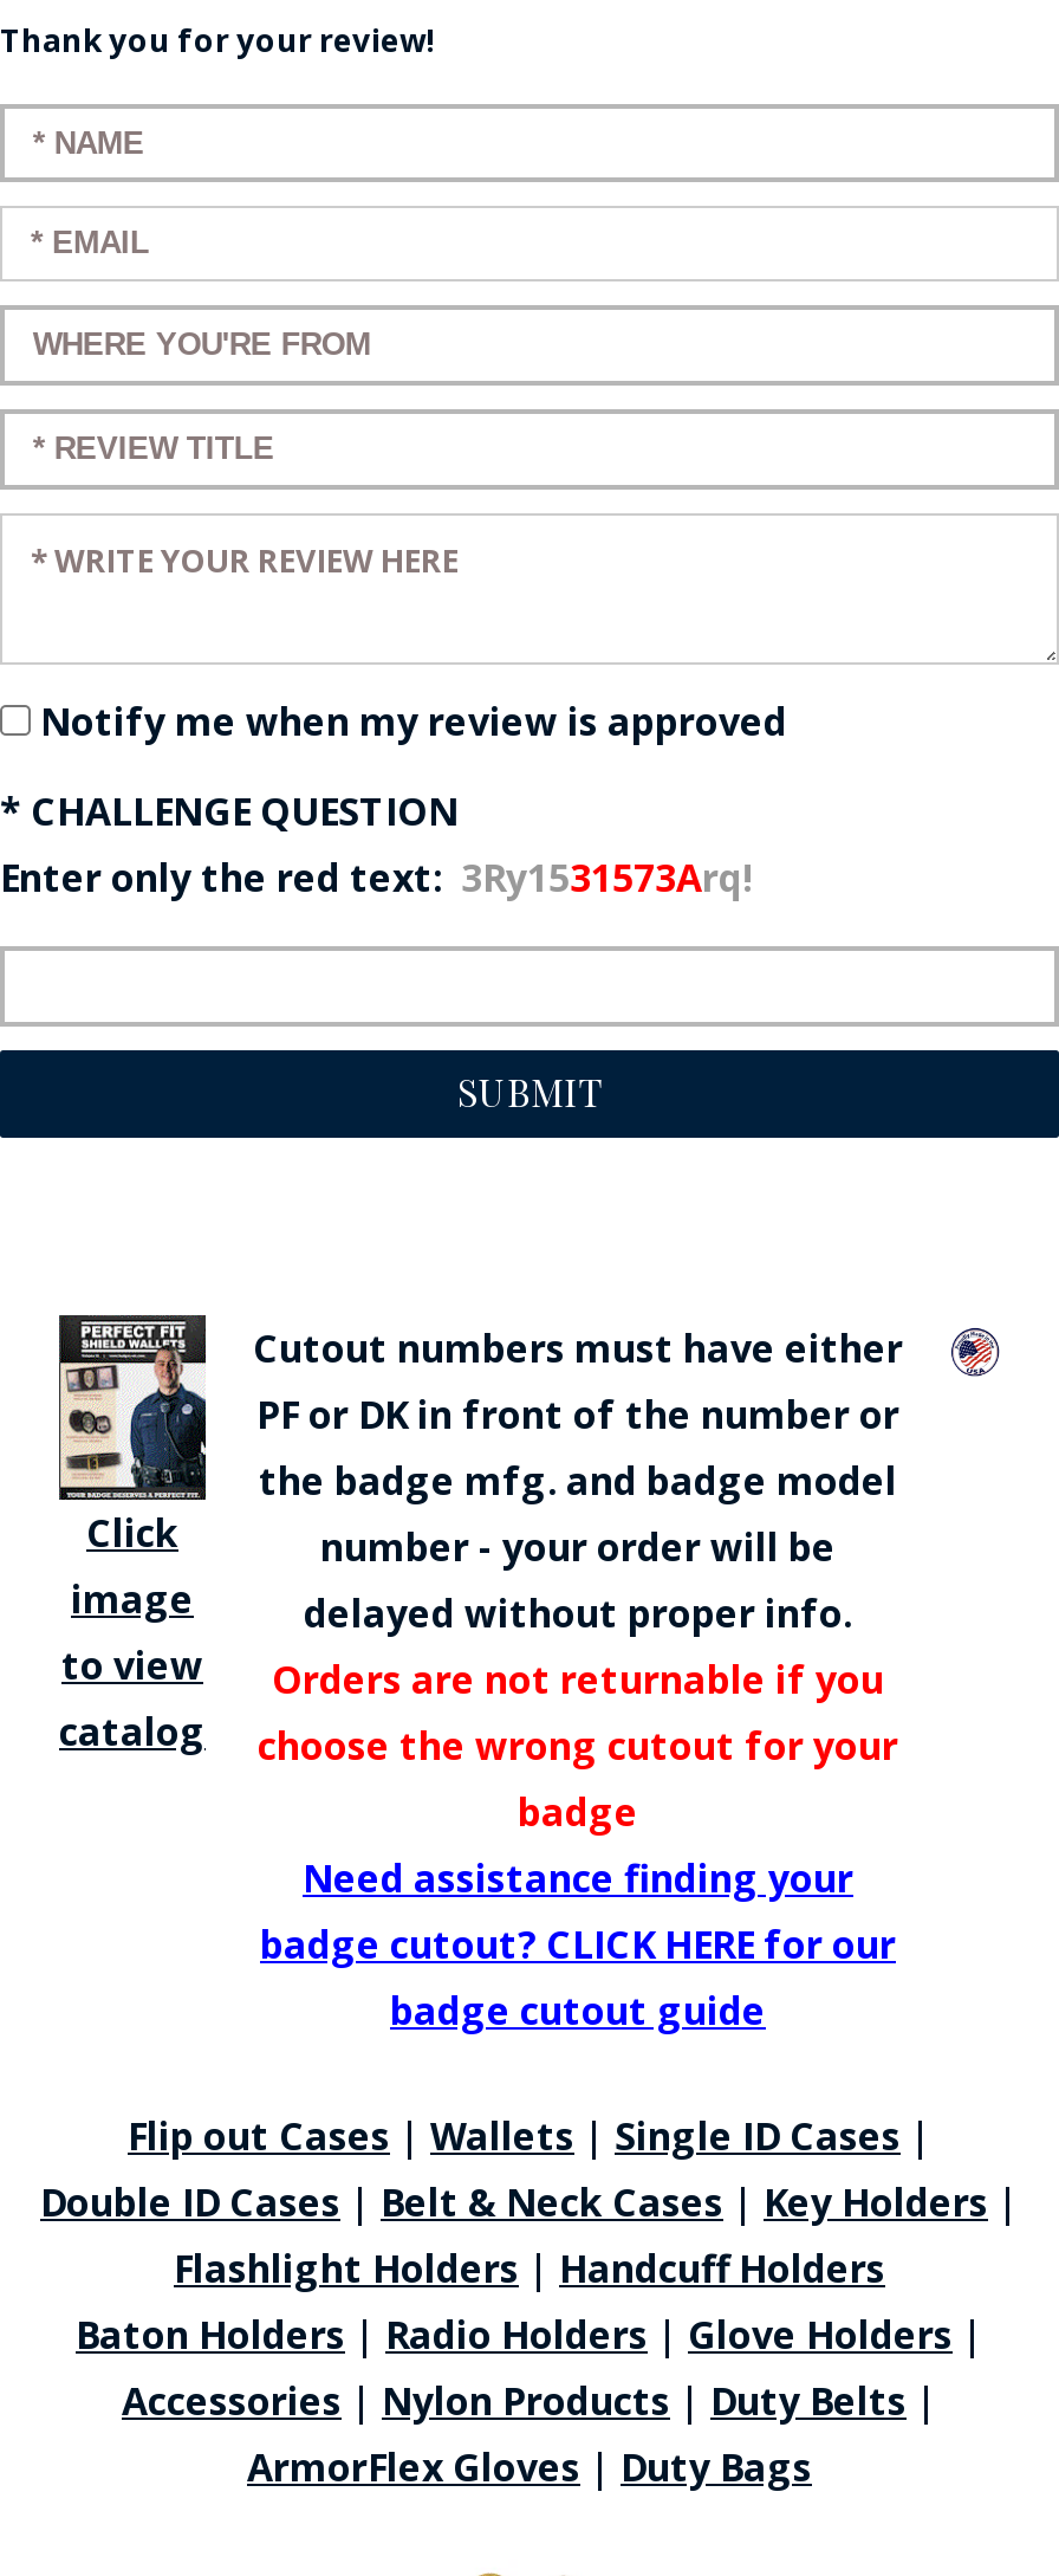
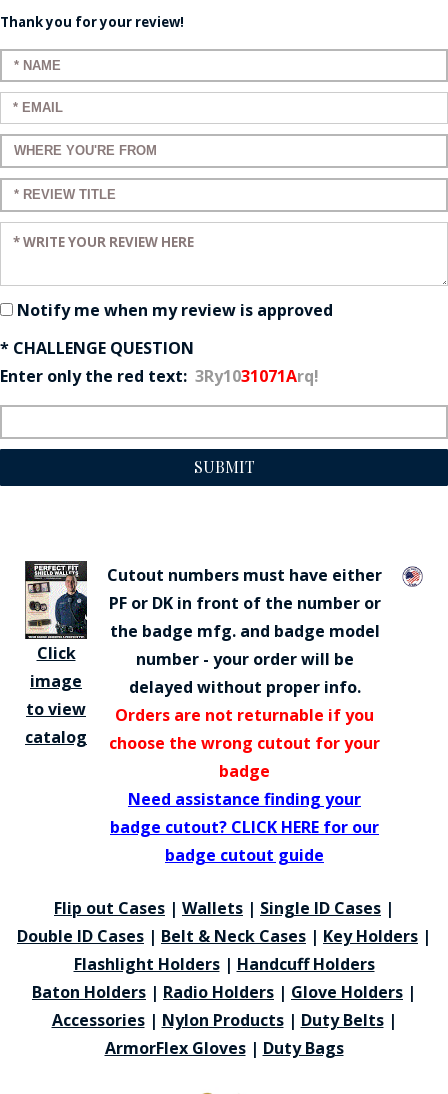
[0,852,754,904] Enter only the red text: 3Ry1531573Arq! -> [0,365,319,387] Enter only the red text: 3Ry1031071Arq!

